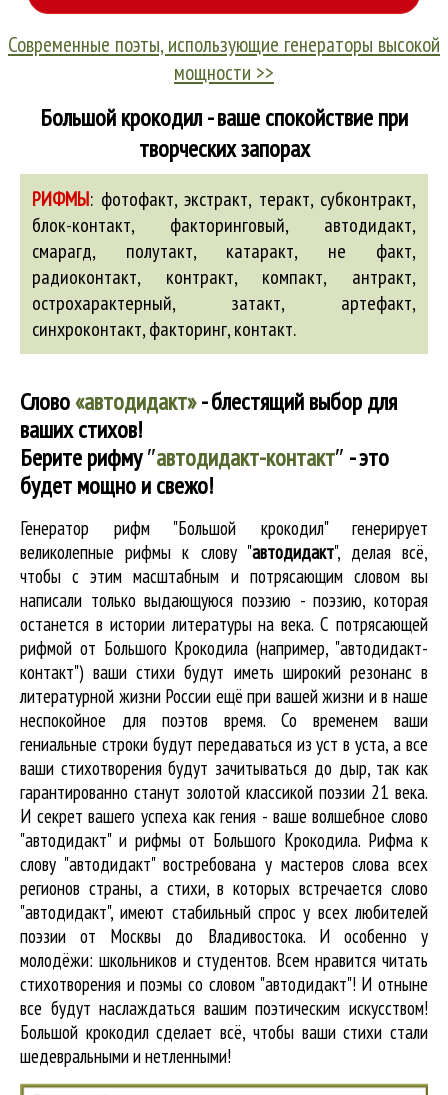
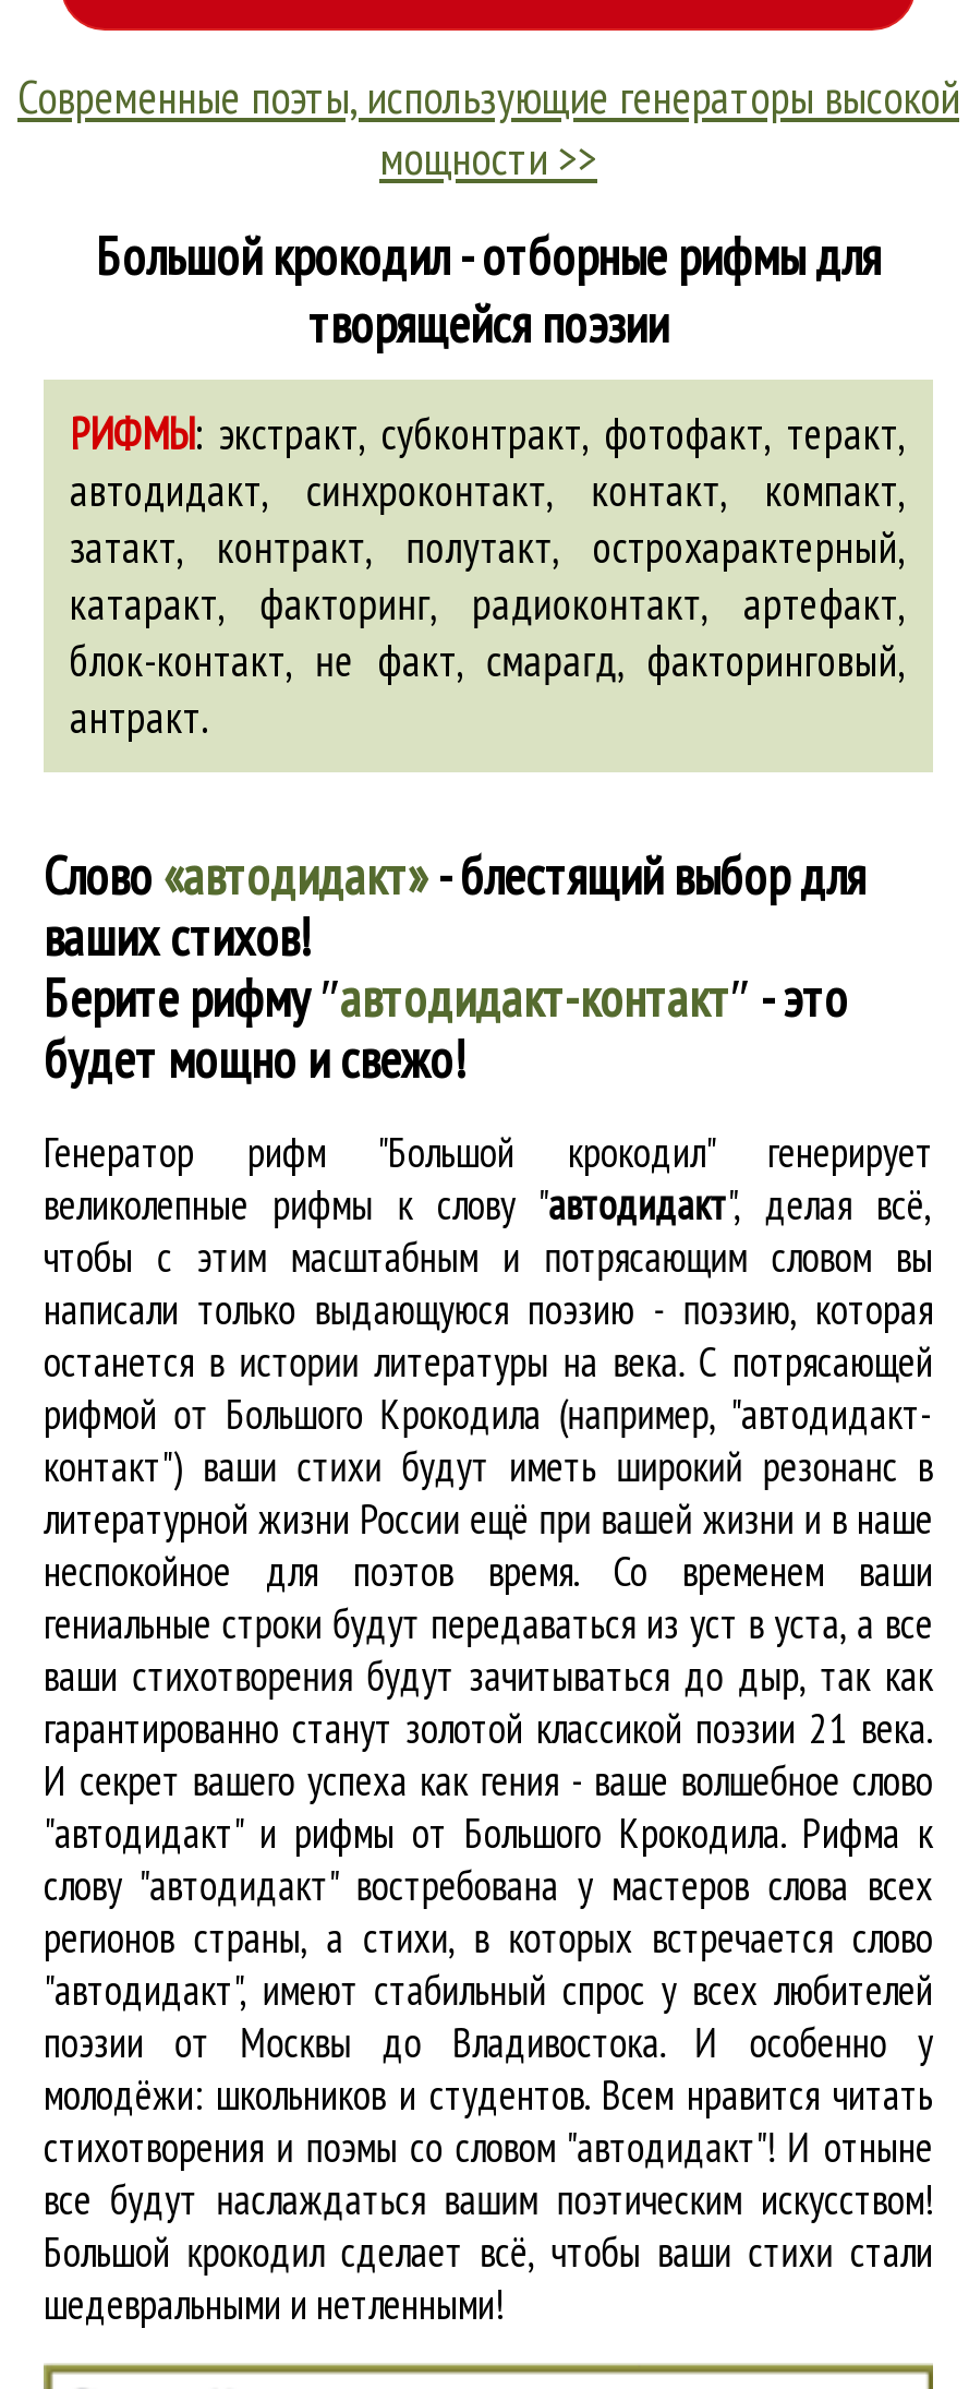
[40,102,408,164] Большой крокодил - ваше спокойствие при | творческих запорах -> [96,223,881,358] Большой крокодил - отборные рифмы для | творящейся поэзии
[32,186,416,342] РИФМЫ: фотофакт, экстракт, теракт, субконтракт, | блок-контакт, факторинговый, автодидакт, | смарагд, полутакт, катаракт, не факт, | радиоконтакт, контракт, компакт, антракт, | острохарактерный, затакт, артефакт, | синхроконтакт, факторинг, контакт. -> [70,406,907,746] РИФМЫ: экстракт, субконтракт, фотофакт, теракт, | автодидакт, синхроконтакт, контакт, компакт, | затакт, контракт, полутакт, острохарактерный, | катаракт, факторинг, радиоконтакт, артефакт, | блок-контакт, не факт, смарагд, факторинговый, | антракт.

